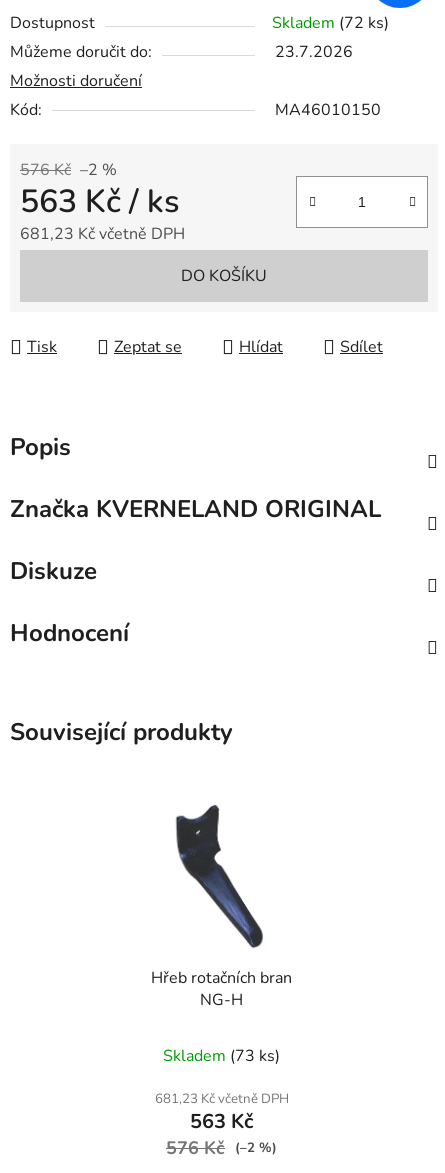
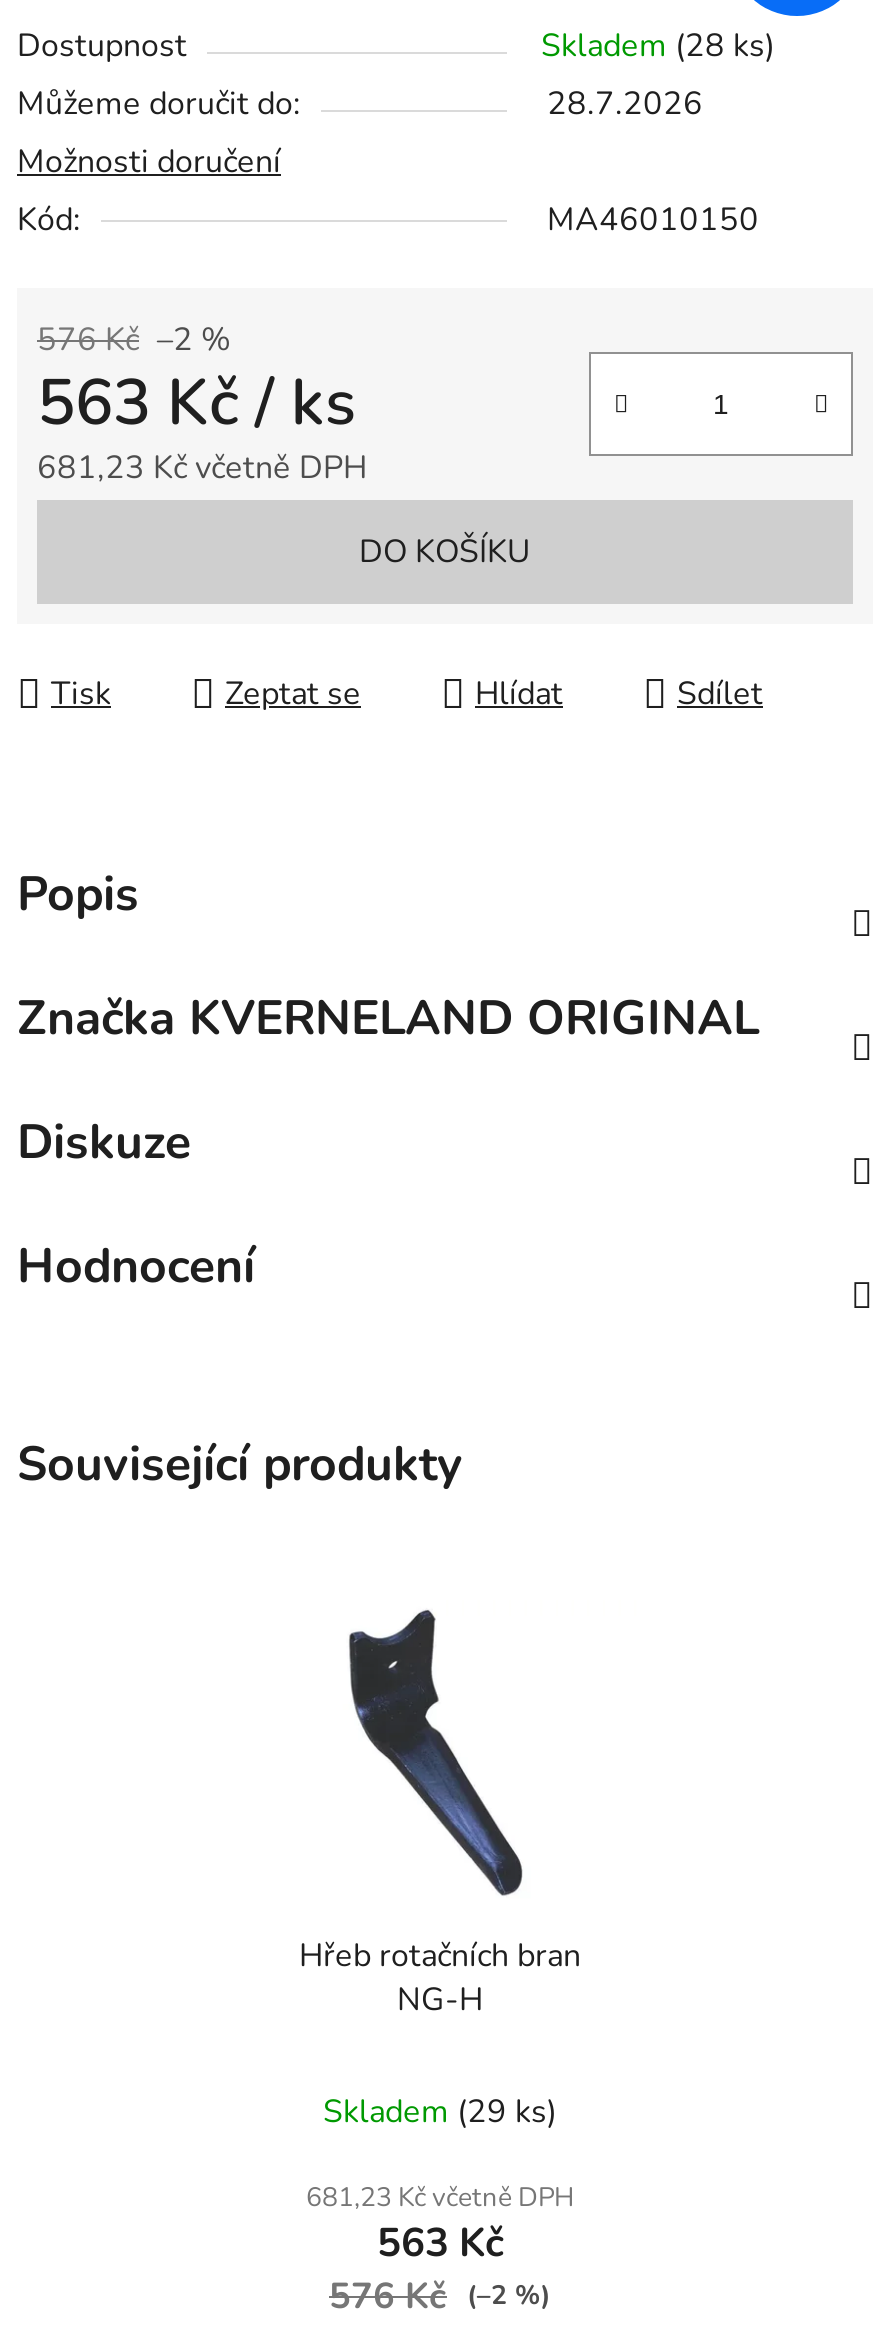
[272,12,389,34] Skladem (72 ks) -> [541,24,775,68] Skladem (28 ks)
[275,41,353,63] 23.7.2026 -> [547,82,703,126] 28.7.2026
[163,1045,280,1067] Skladem (73 ks) -> [323,2090,557,2134] Skladem (29 ks)

